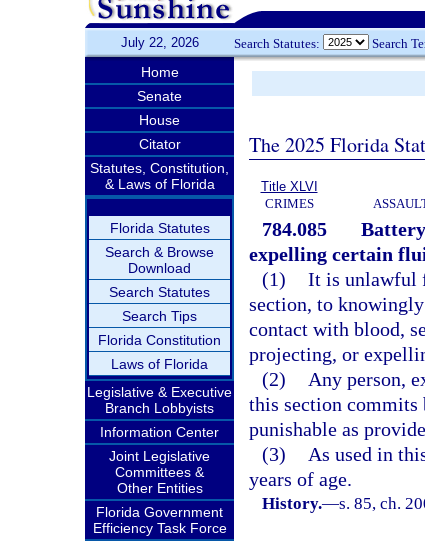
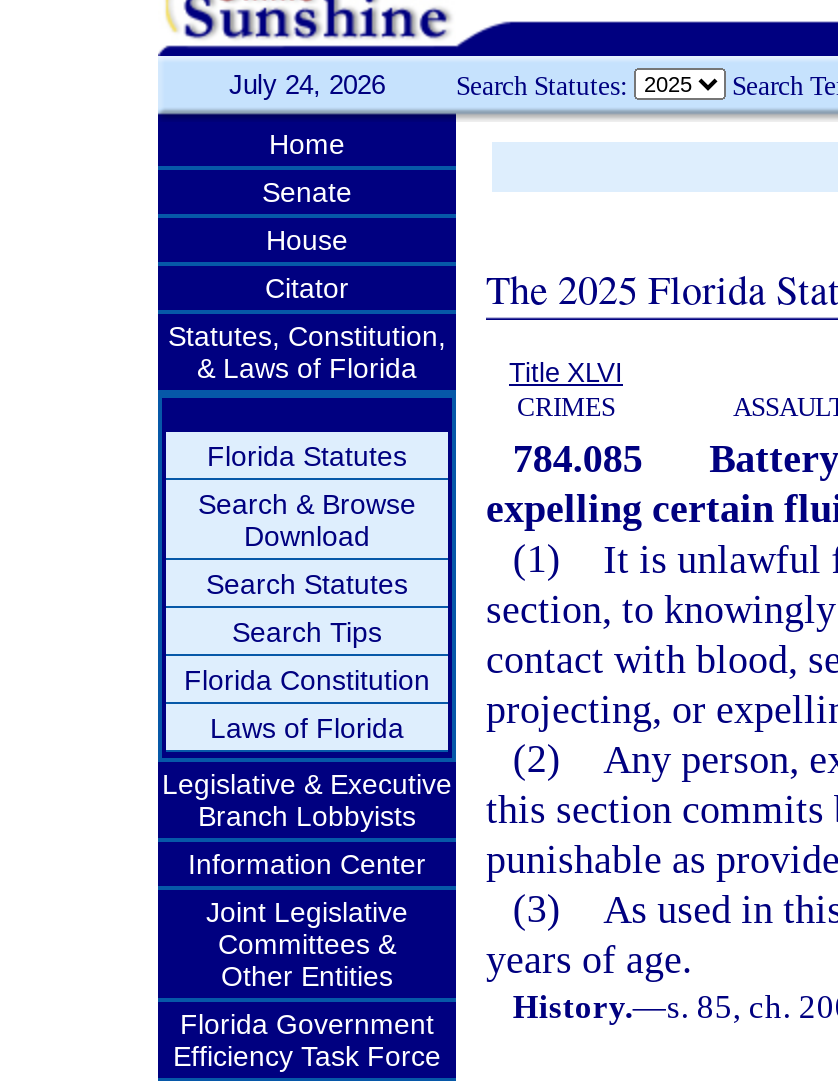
[120,35,198,50] July 22, 2026 -> [229,70,385,100] July 24, 2026

